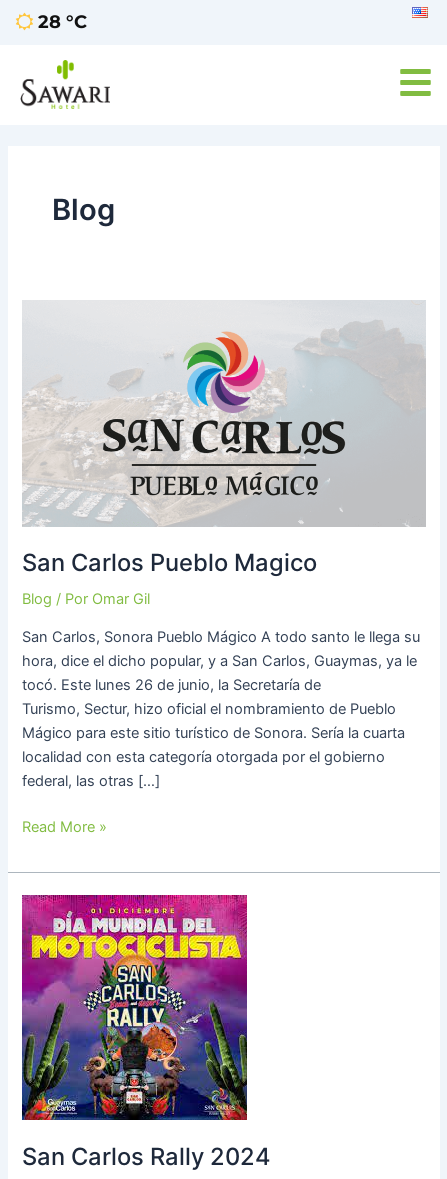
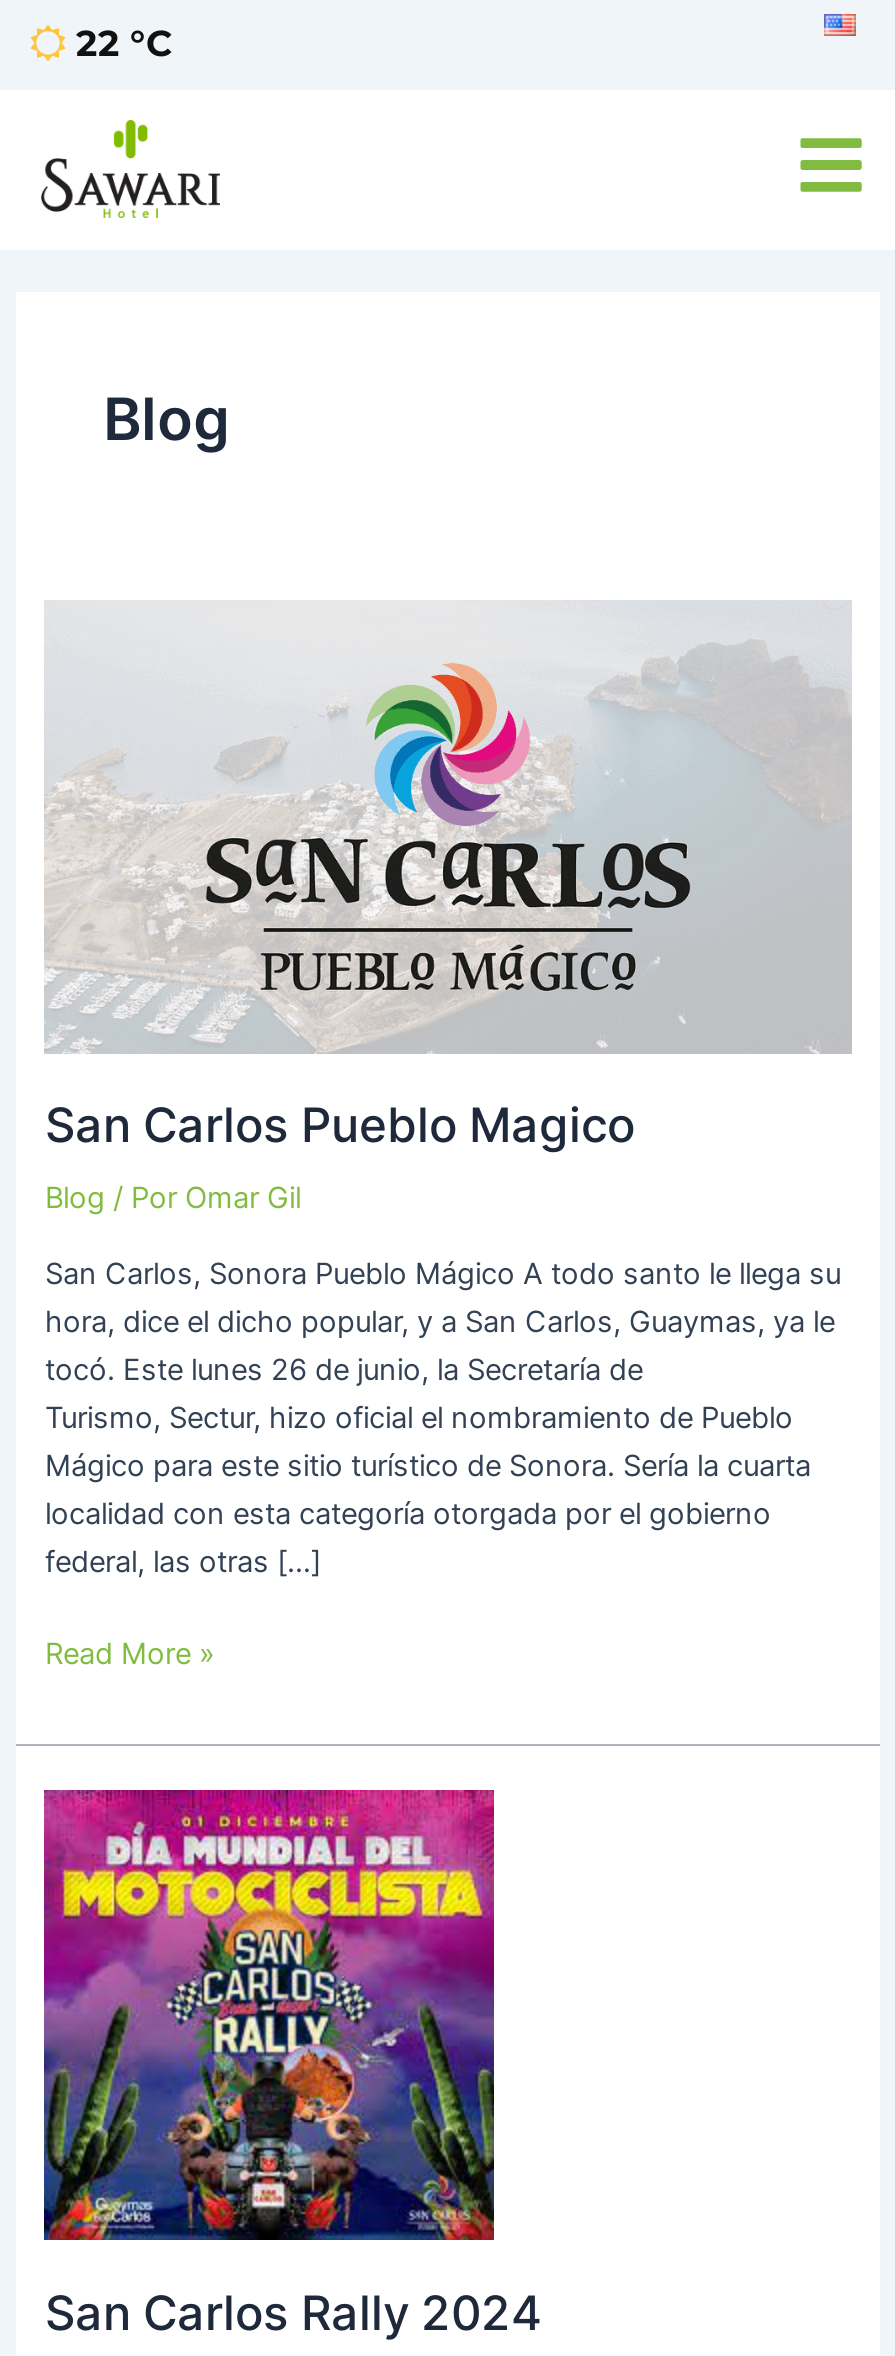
[33,10,87,33] 28 °C -> [66,20,172,66] 22 °C

